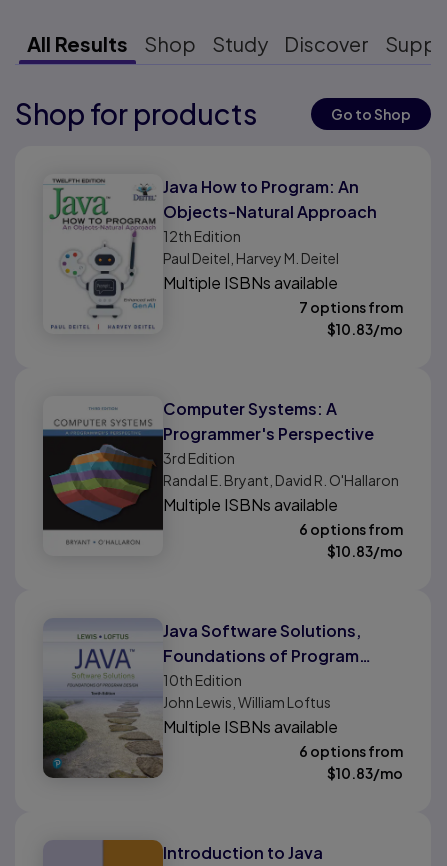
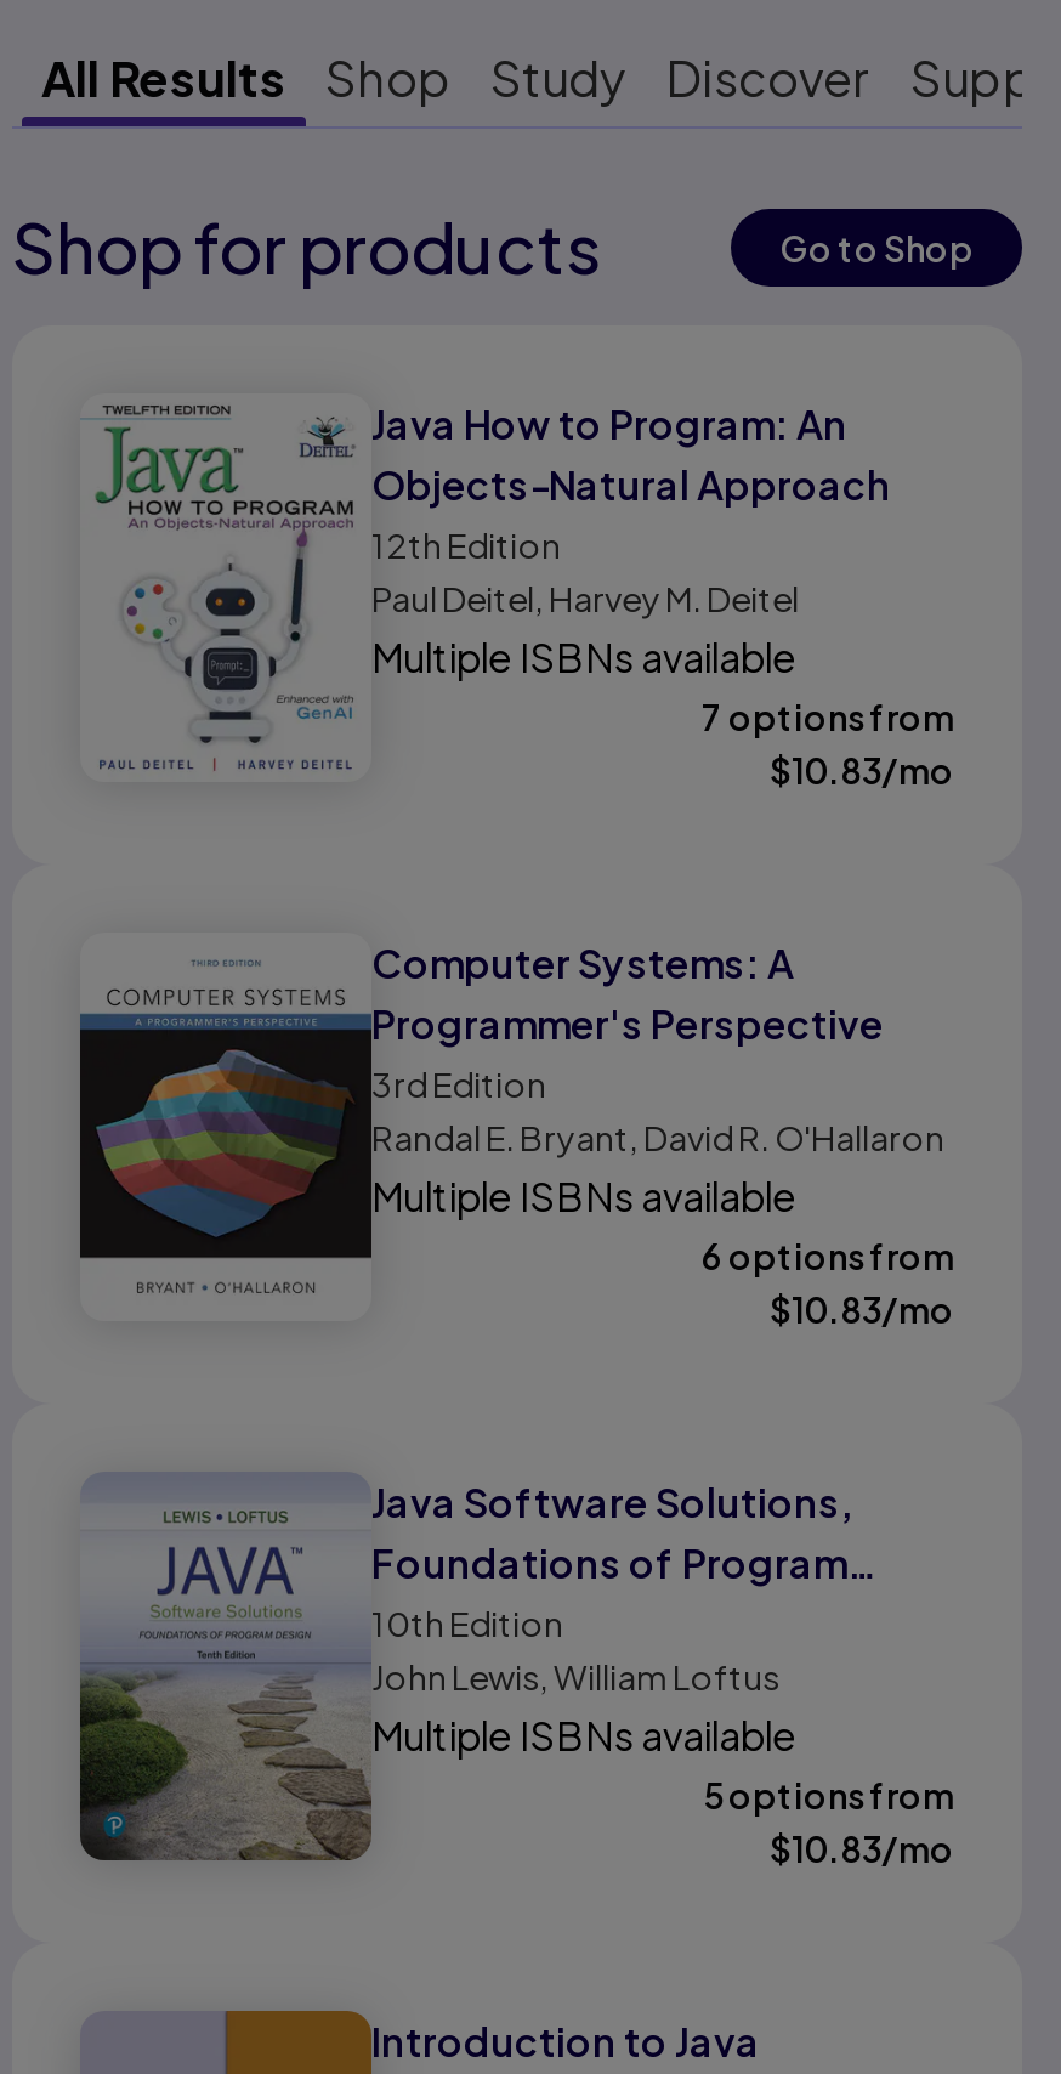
[299,742,403,760] 6 options from -> [704,1773,954,1817] 5 options from

